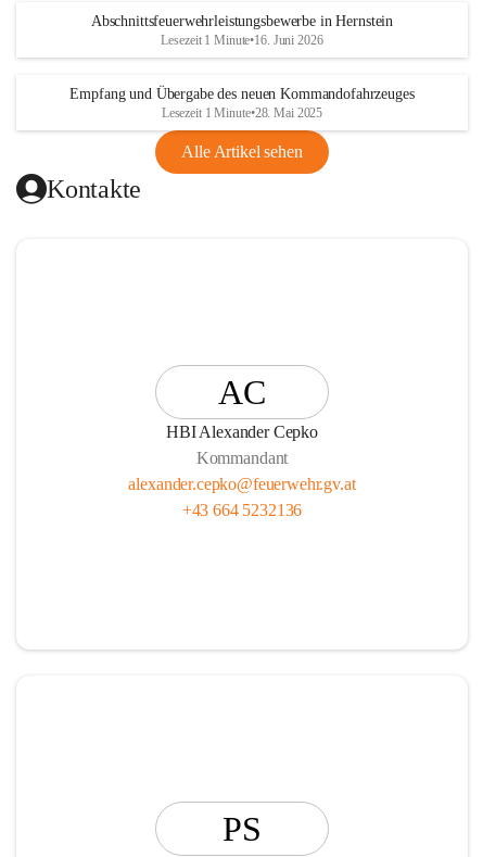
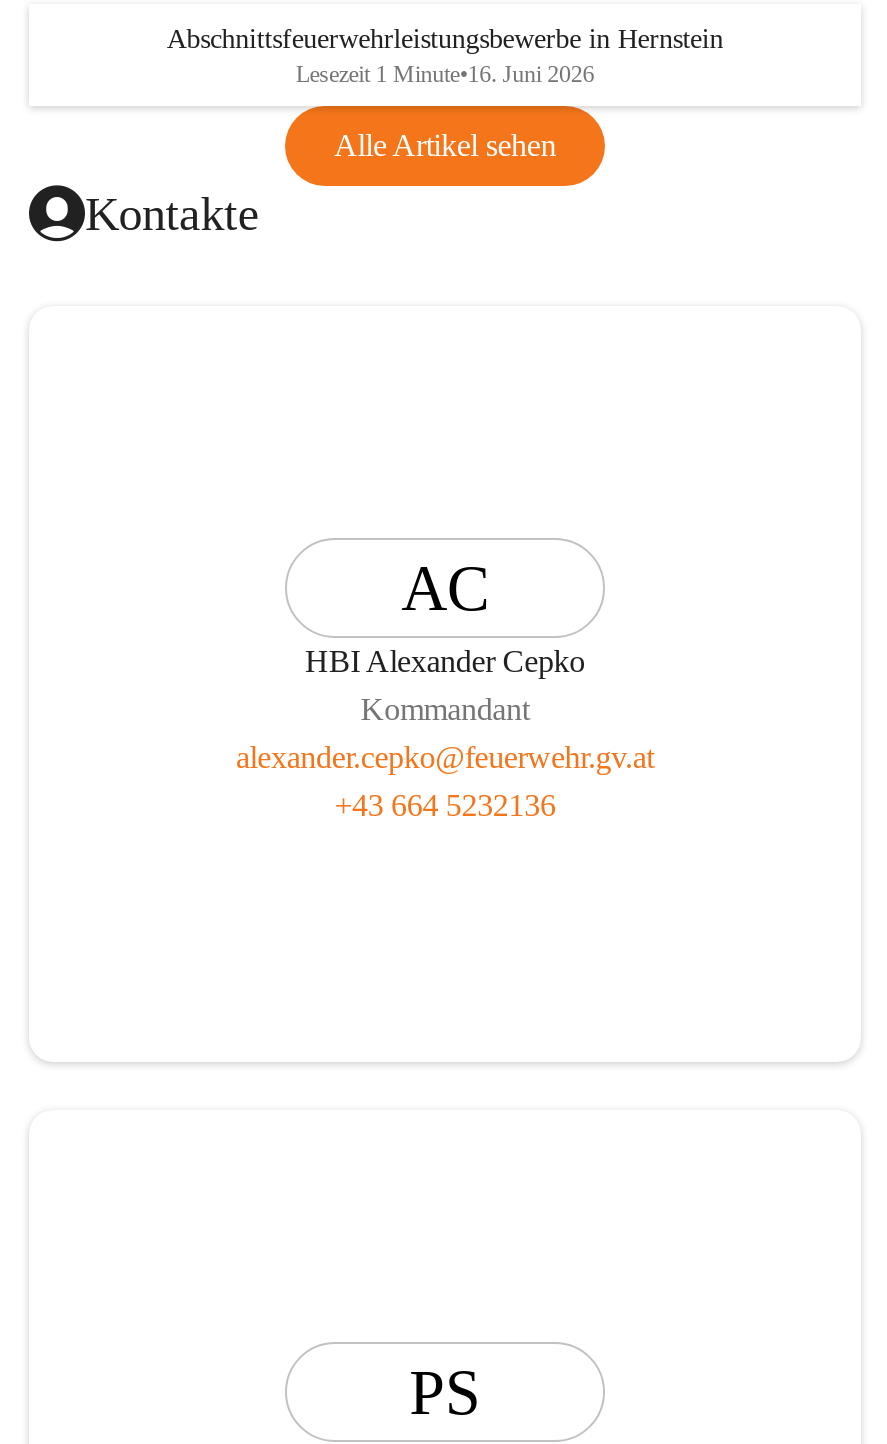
[70,86,414,121] Empfang und Übergabe des neuen Kommandofahrzeuges | Lesezeit 1 Minute•28. Mai 2025 -> none

